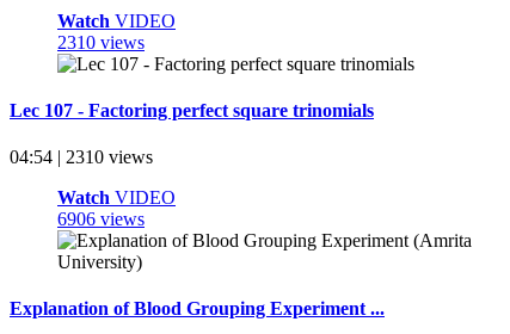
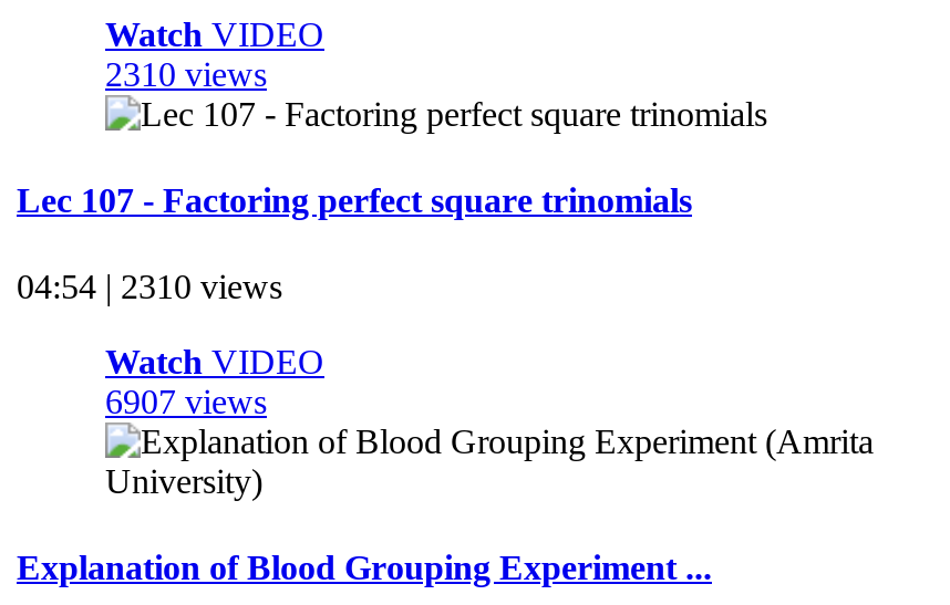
[57,209,145,229] 6906 views -> [105,383,267,421] 6907 views

